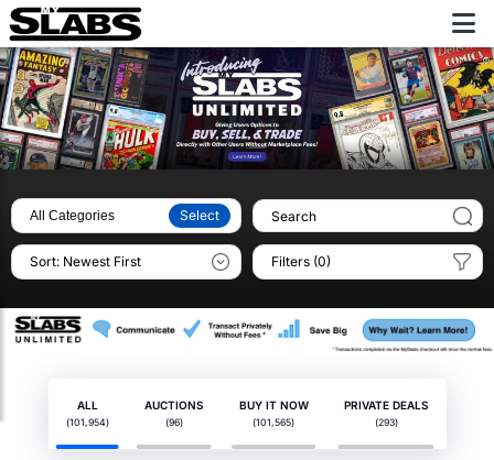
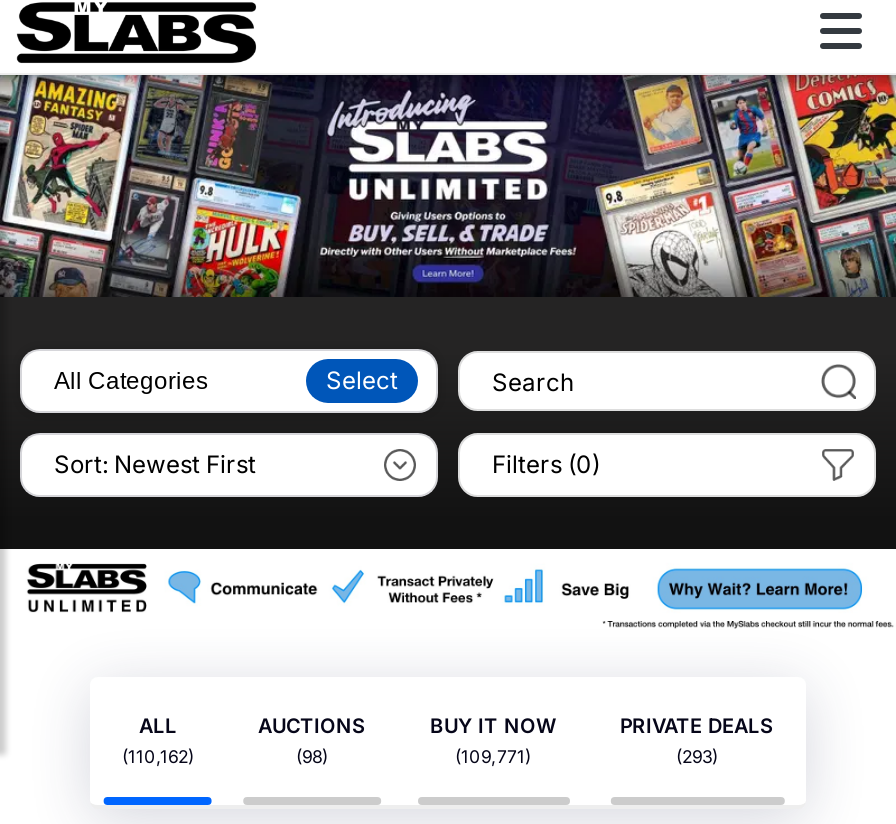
[66,417,109,428] (101,954) -> [122,748,194,768] (110,162)
[165,417,182,428] (96) -> [296,748,328,768] (98)
[253,417,294,428] (101,565) -> [455,748,531,768] (109,771)

